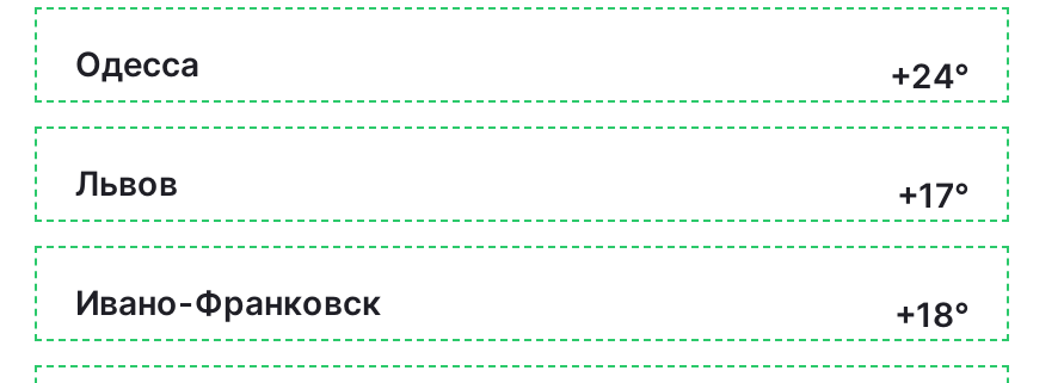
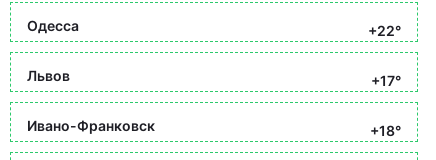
[890,55,968,95] +24° -> [368,22,401,39] +22°

